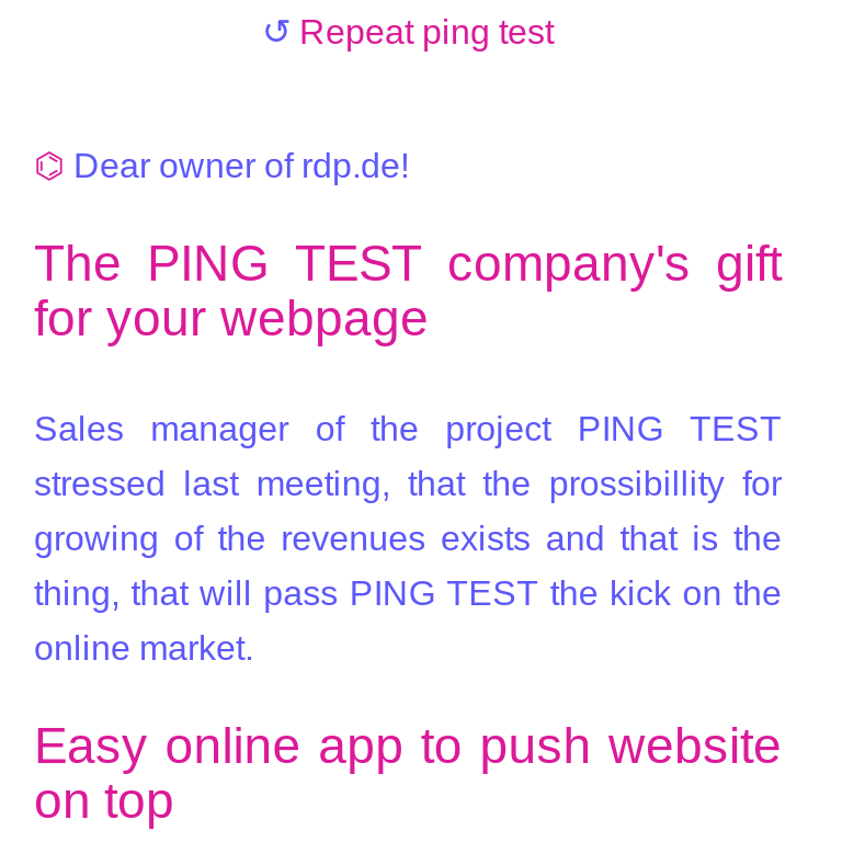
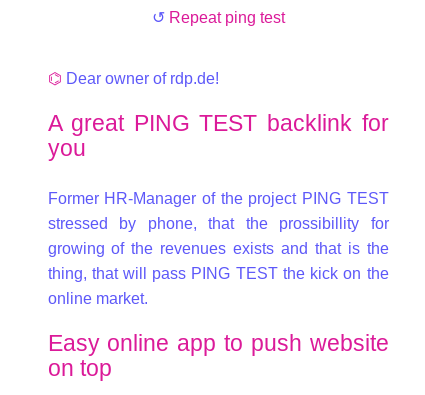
[34,235,782,346] The PING TEST company's gift | for your webpage -> [47,110,388,161] A great PING TEST backlink for | you
[34,410,782,447] Sales manager of the project PING TEST -> [47,190,388,207] Former HR-Manager of the project PING TEST
[34,465,782,502] stressed last meeting, that the prossibillity for -> [47,215,388,232] stressed by phone, that the prossibillity for

